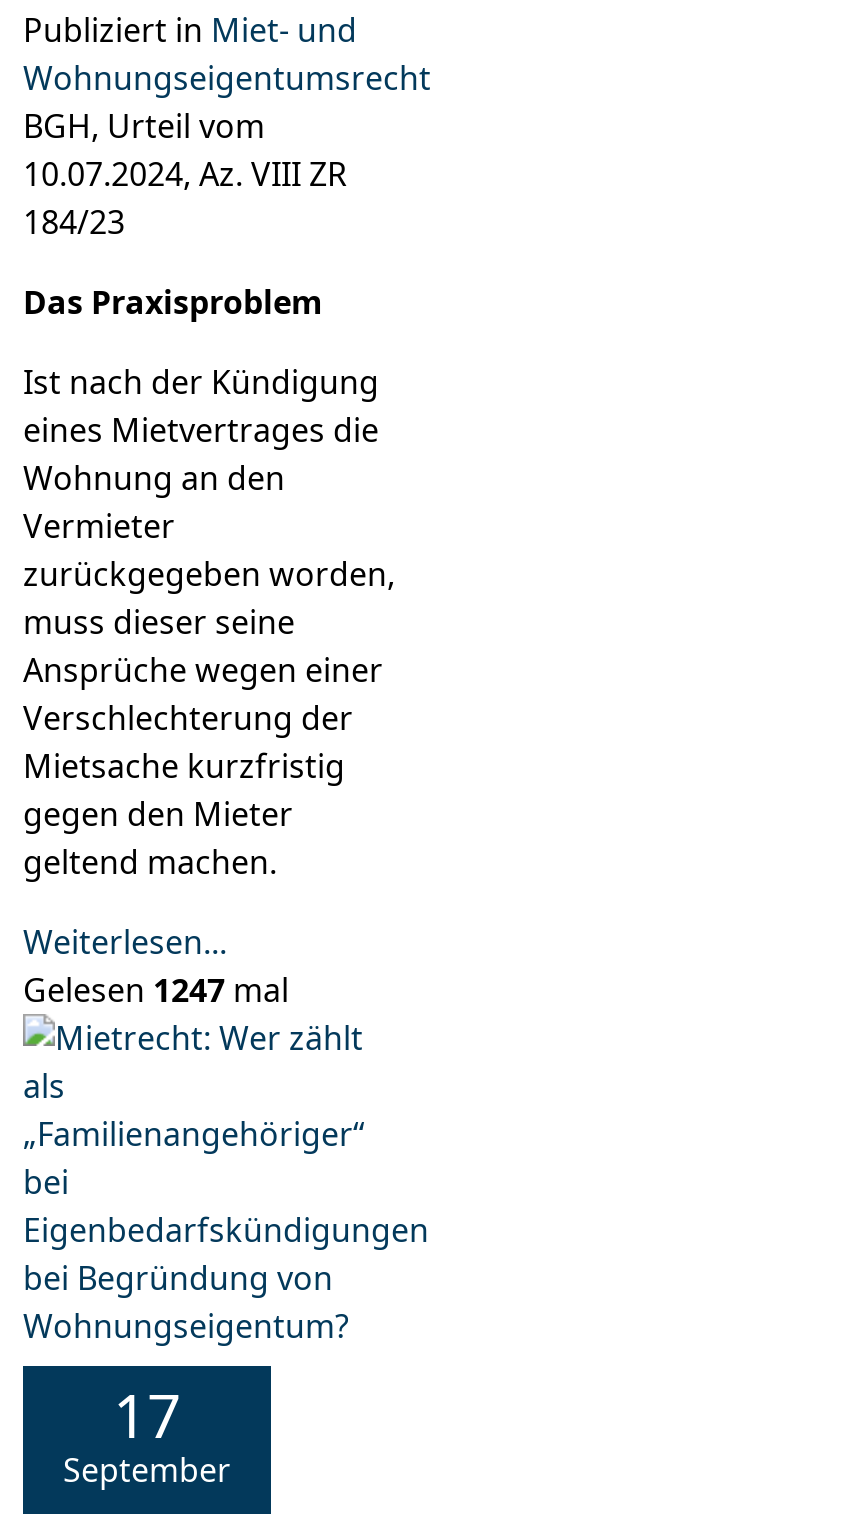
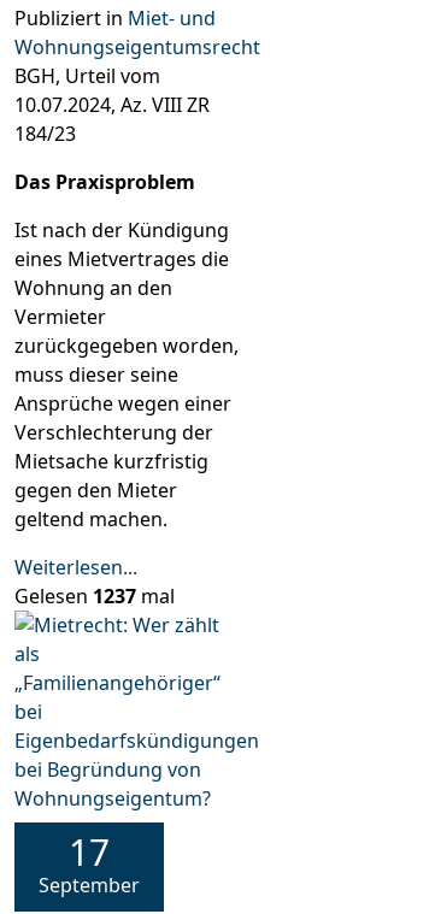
[23,968,289,1012] Gelesen 1247 mal -> [14,583,175,609] Gelesen 1237 mal

